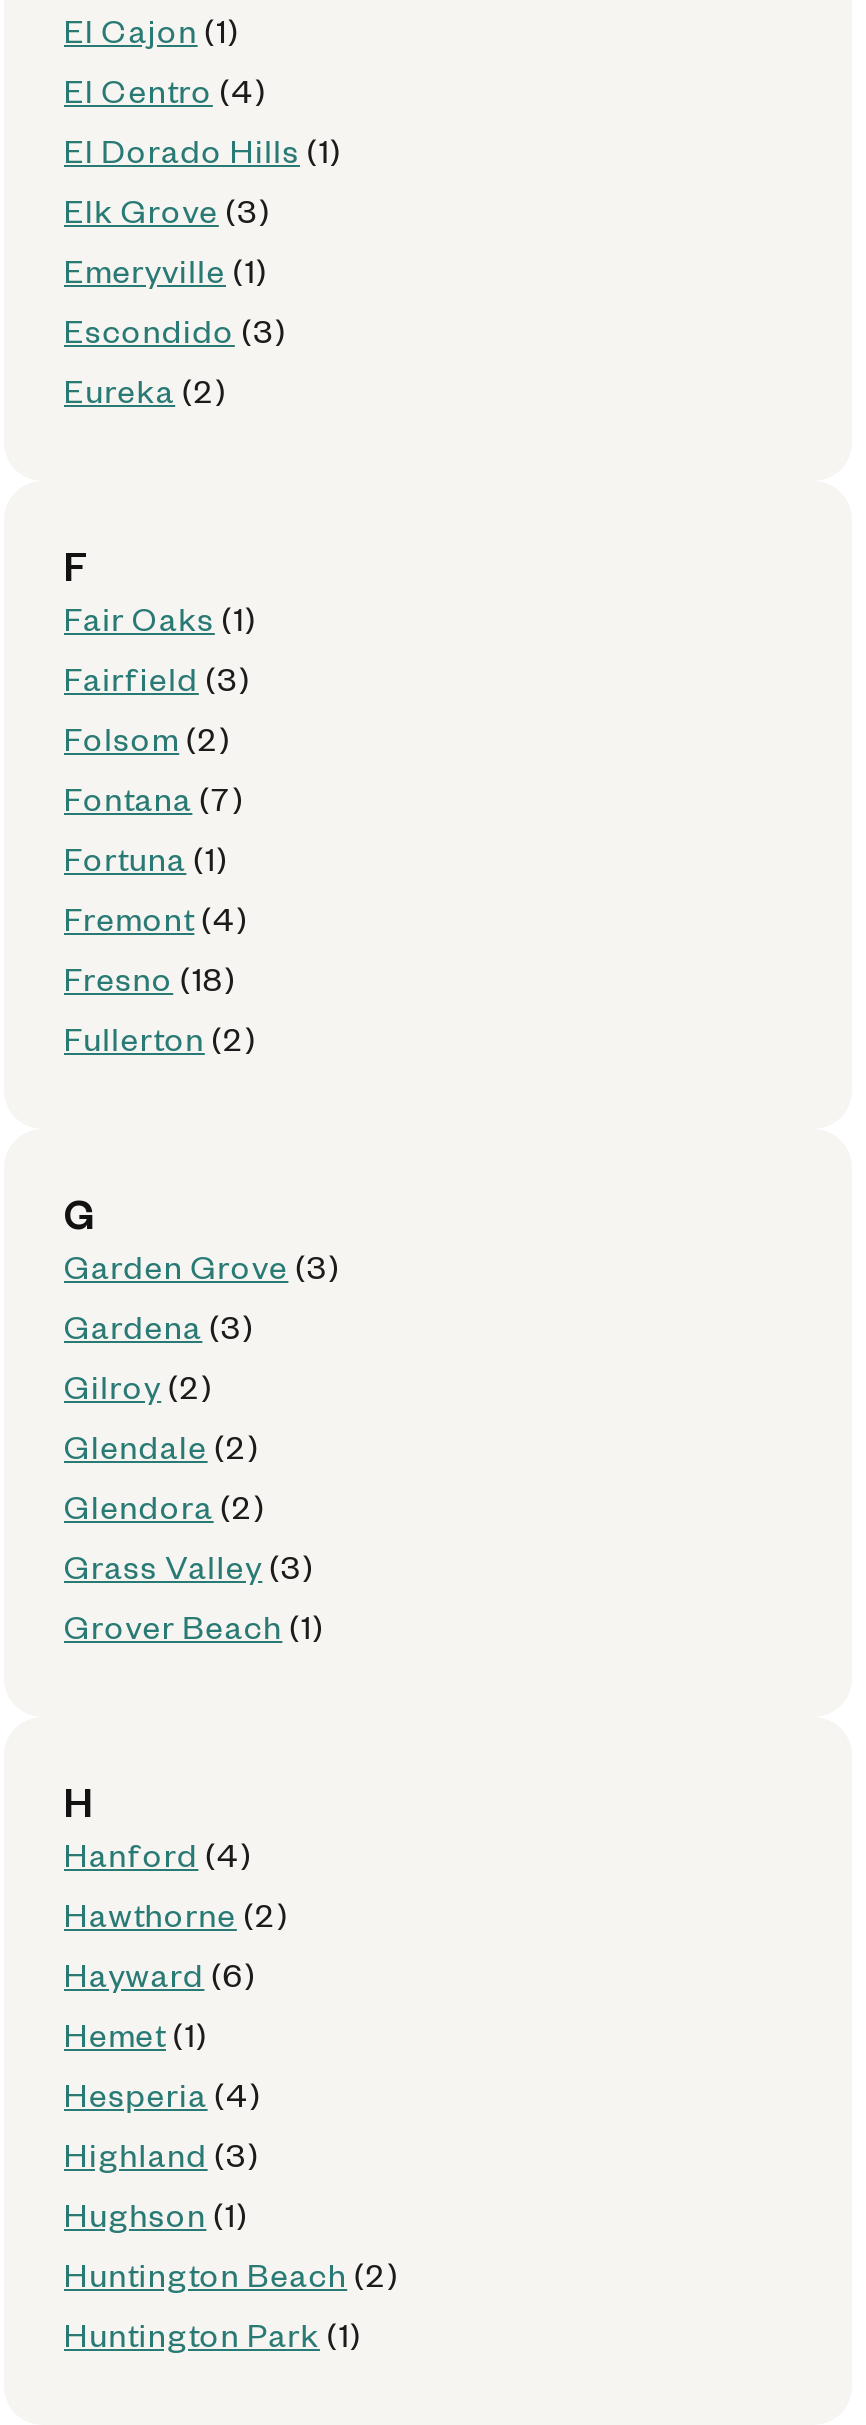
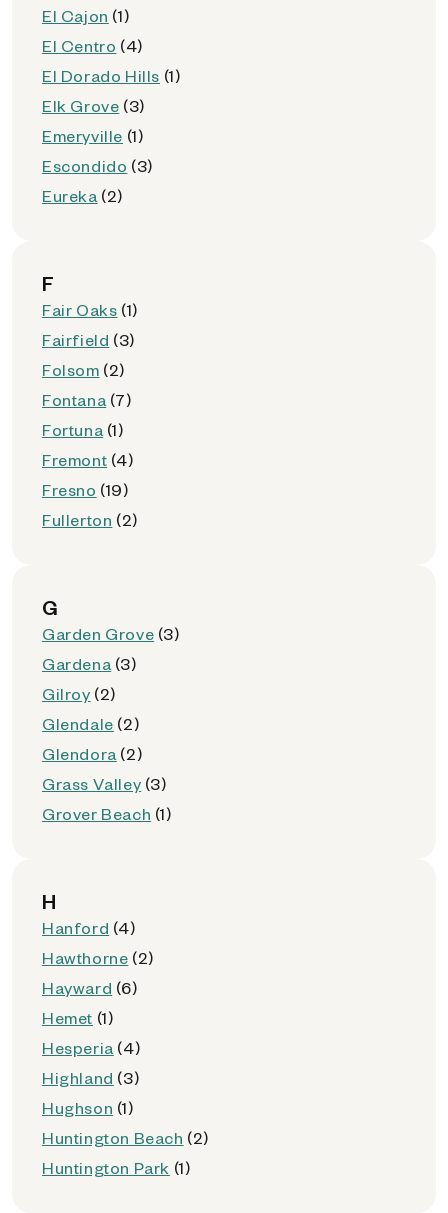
[64,957,235,999] Fresno (18) -> [42,479,129,500] Fresno (19)

